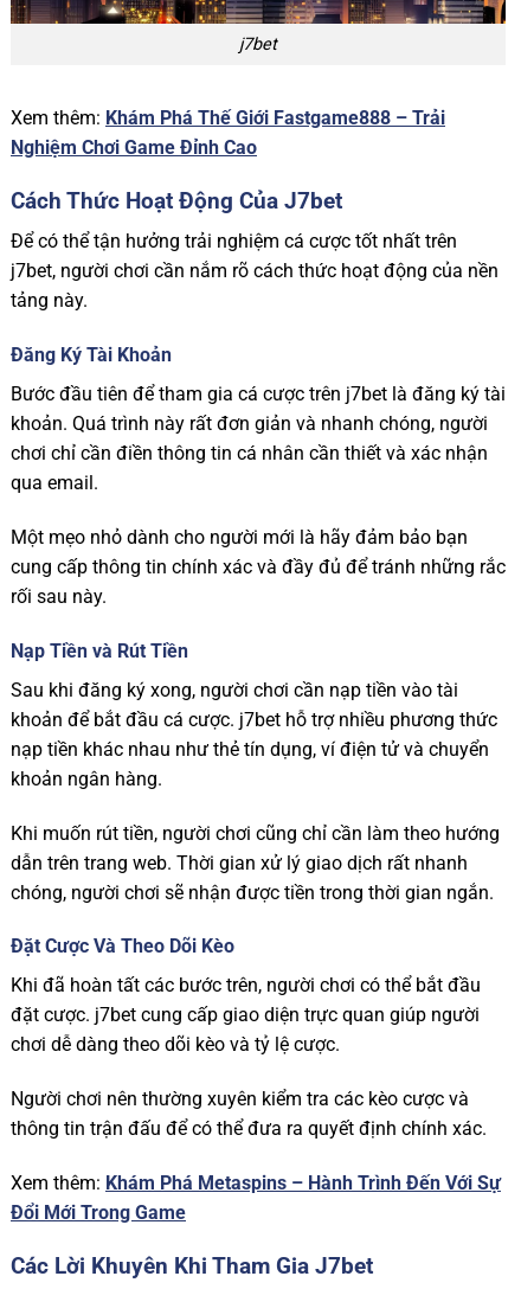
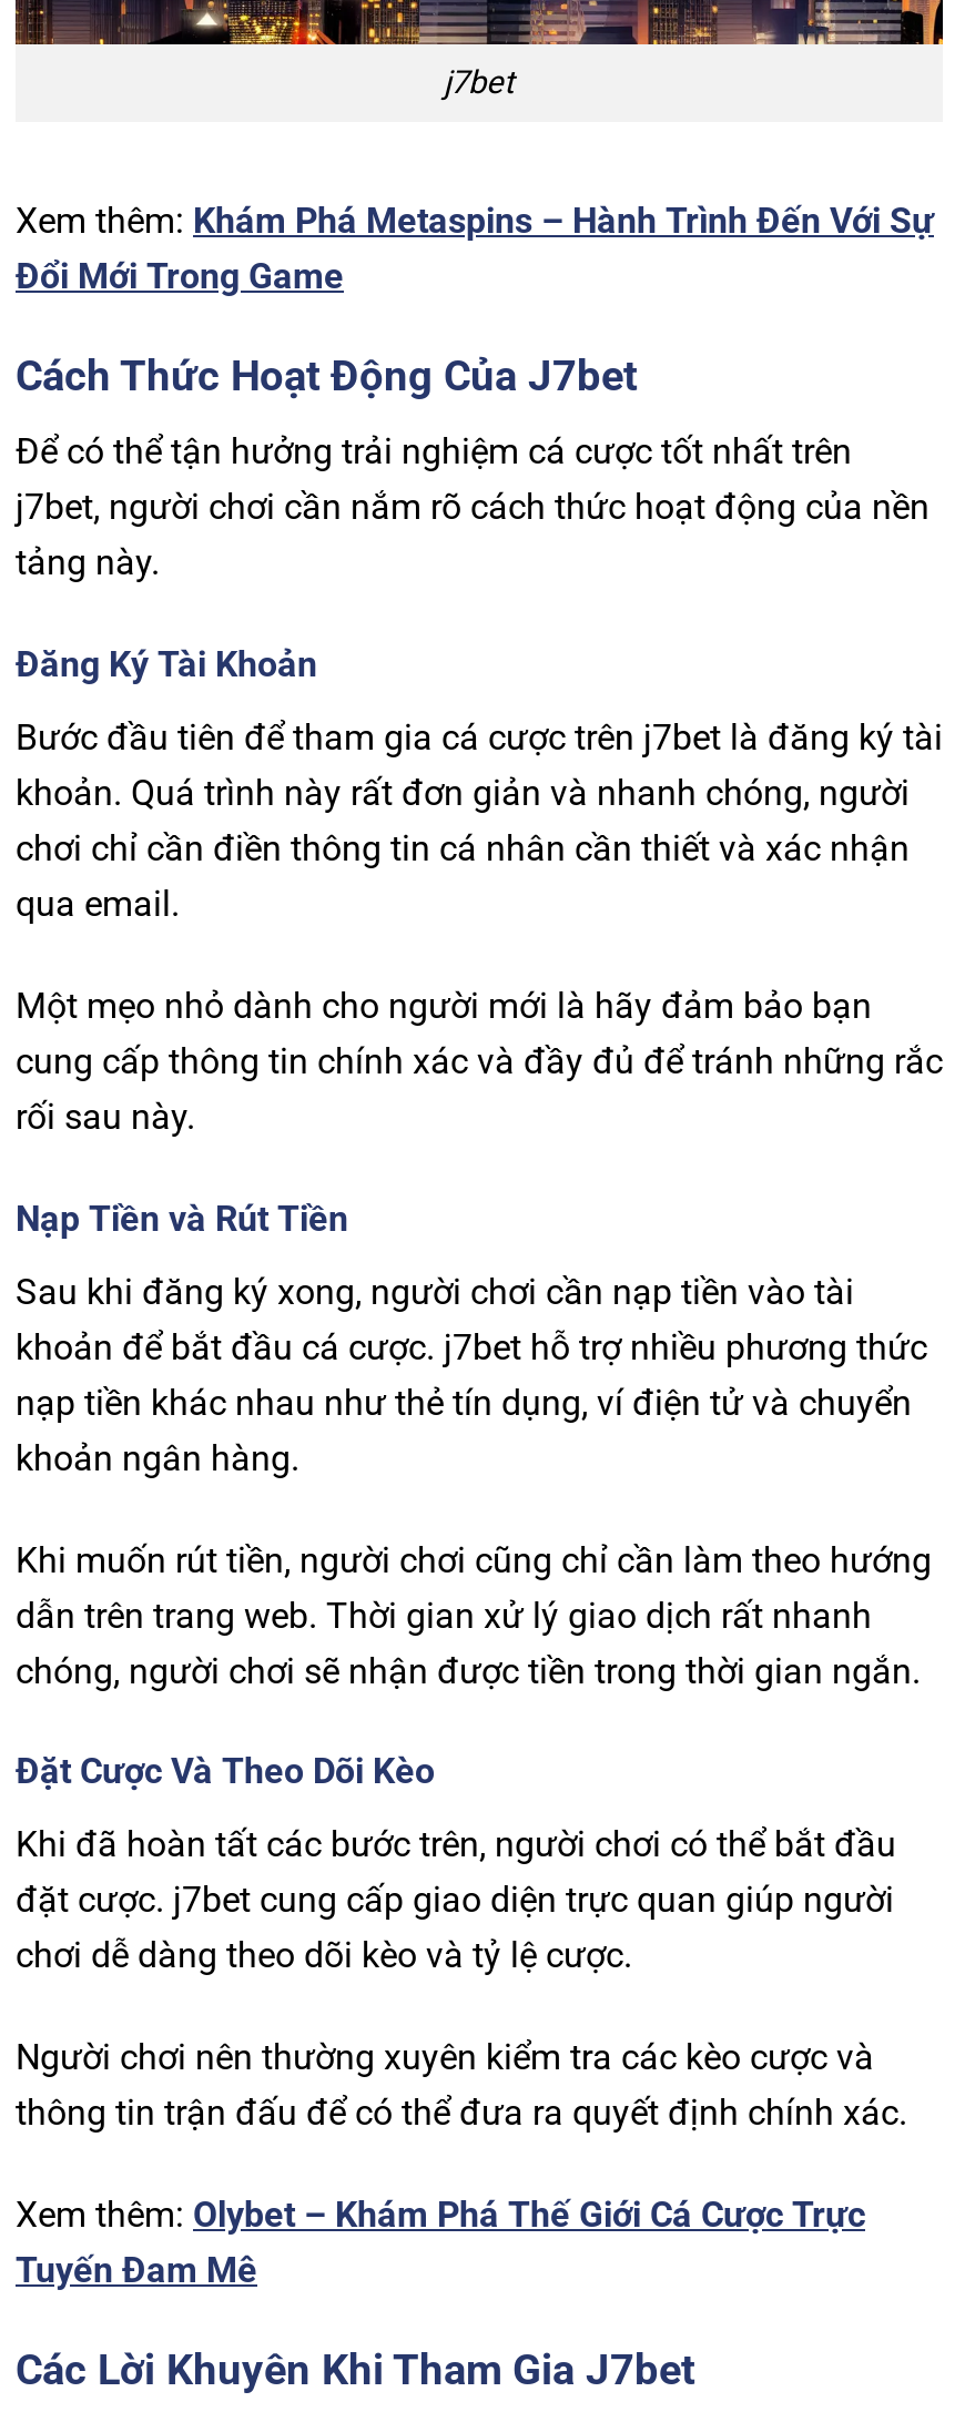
[11,107,445,159] Xem thêm: Khám Phá Thế Giới Fastgame888 – Trải | Nghiệm Chơi Game Đỉnh Cao -> none
none -> [16,2193,865,2291] Xem thêm: Olybet – Khám Phá Thế Giới Cá Cược Trực | Tuyến Đam Mê
moved [11,1172,501,1224] -> [16,200,934,297]: Xem thêm: Khám Phá Metaspins – Hành Trình Đến Với Sự | Đổi Mới Trong Game

